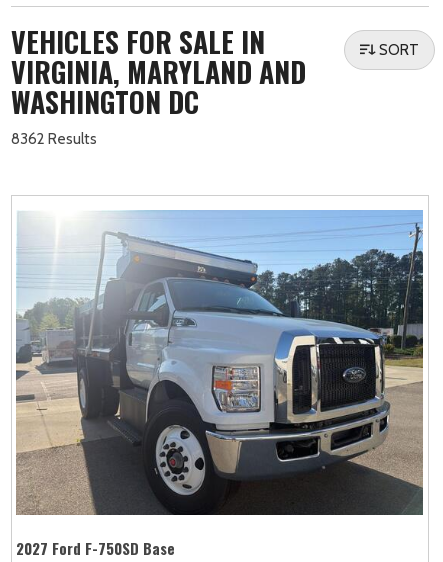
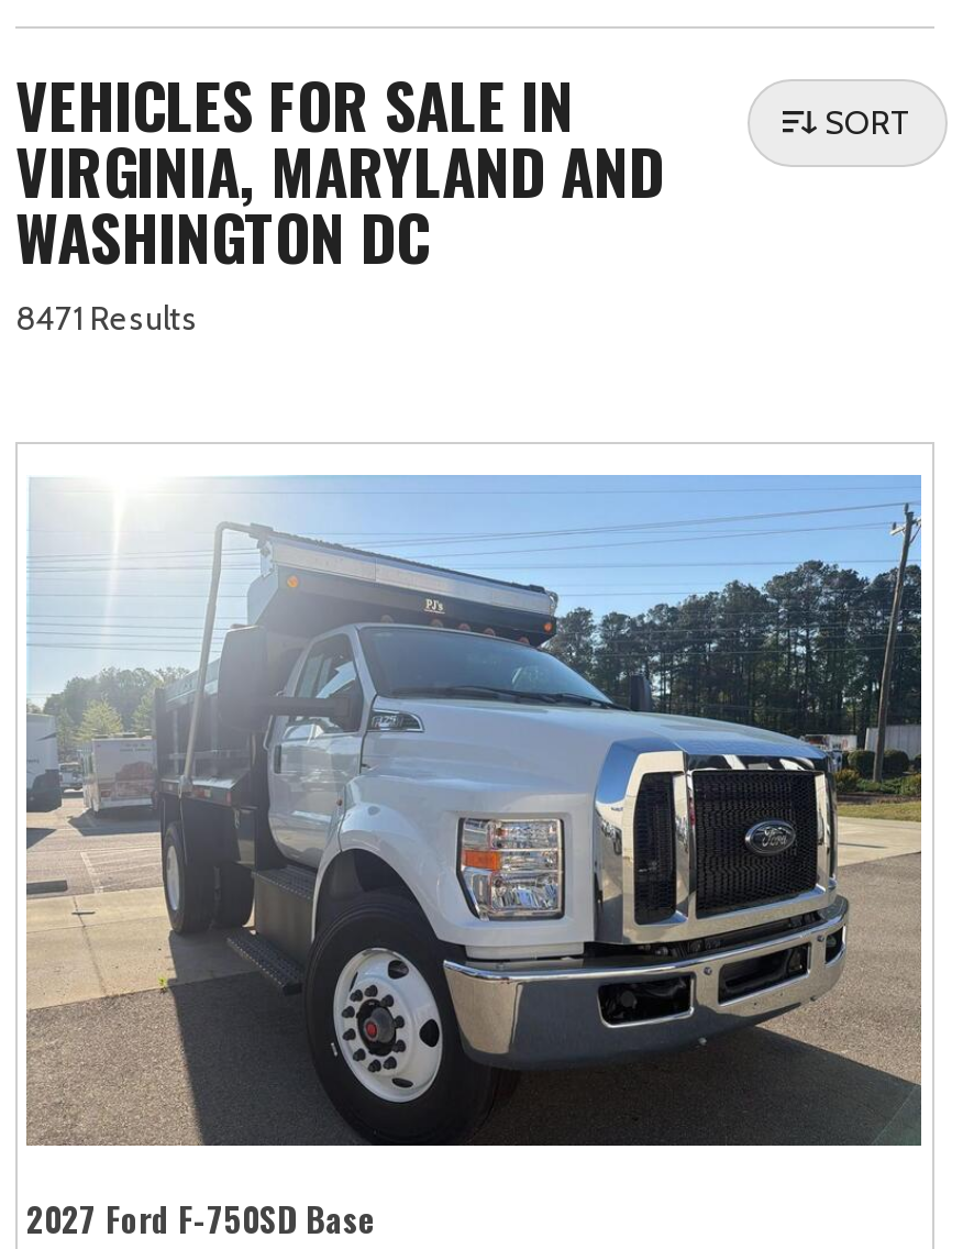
[11,130,97,148] 8362 Results -> [15,299,198,339] 8471 Results

